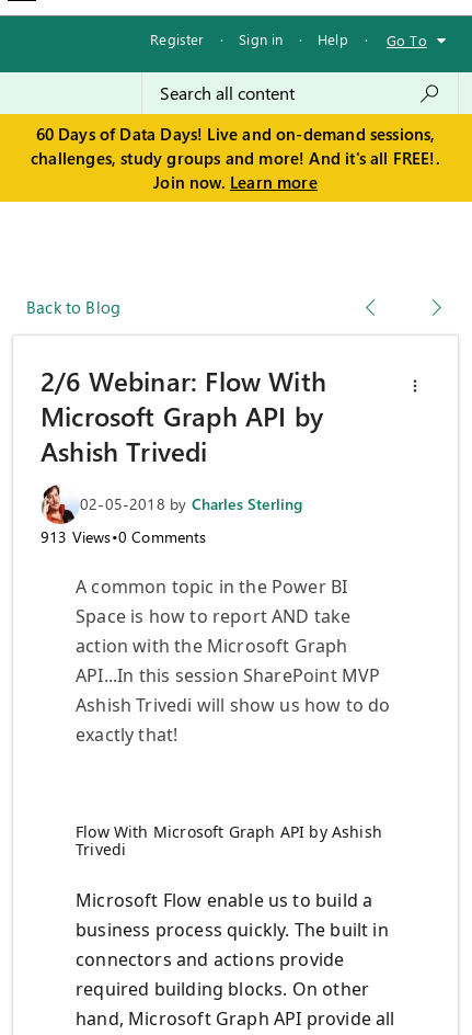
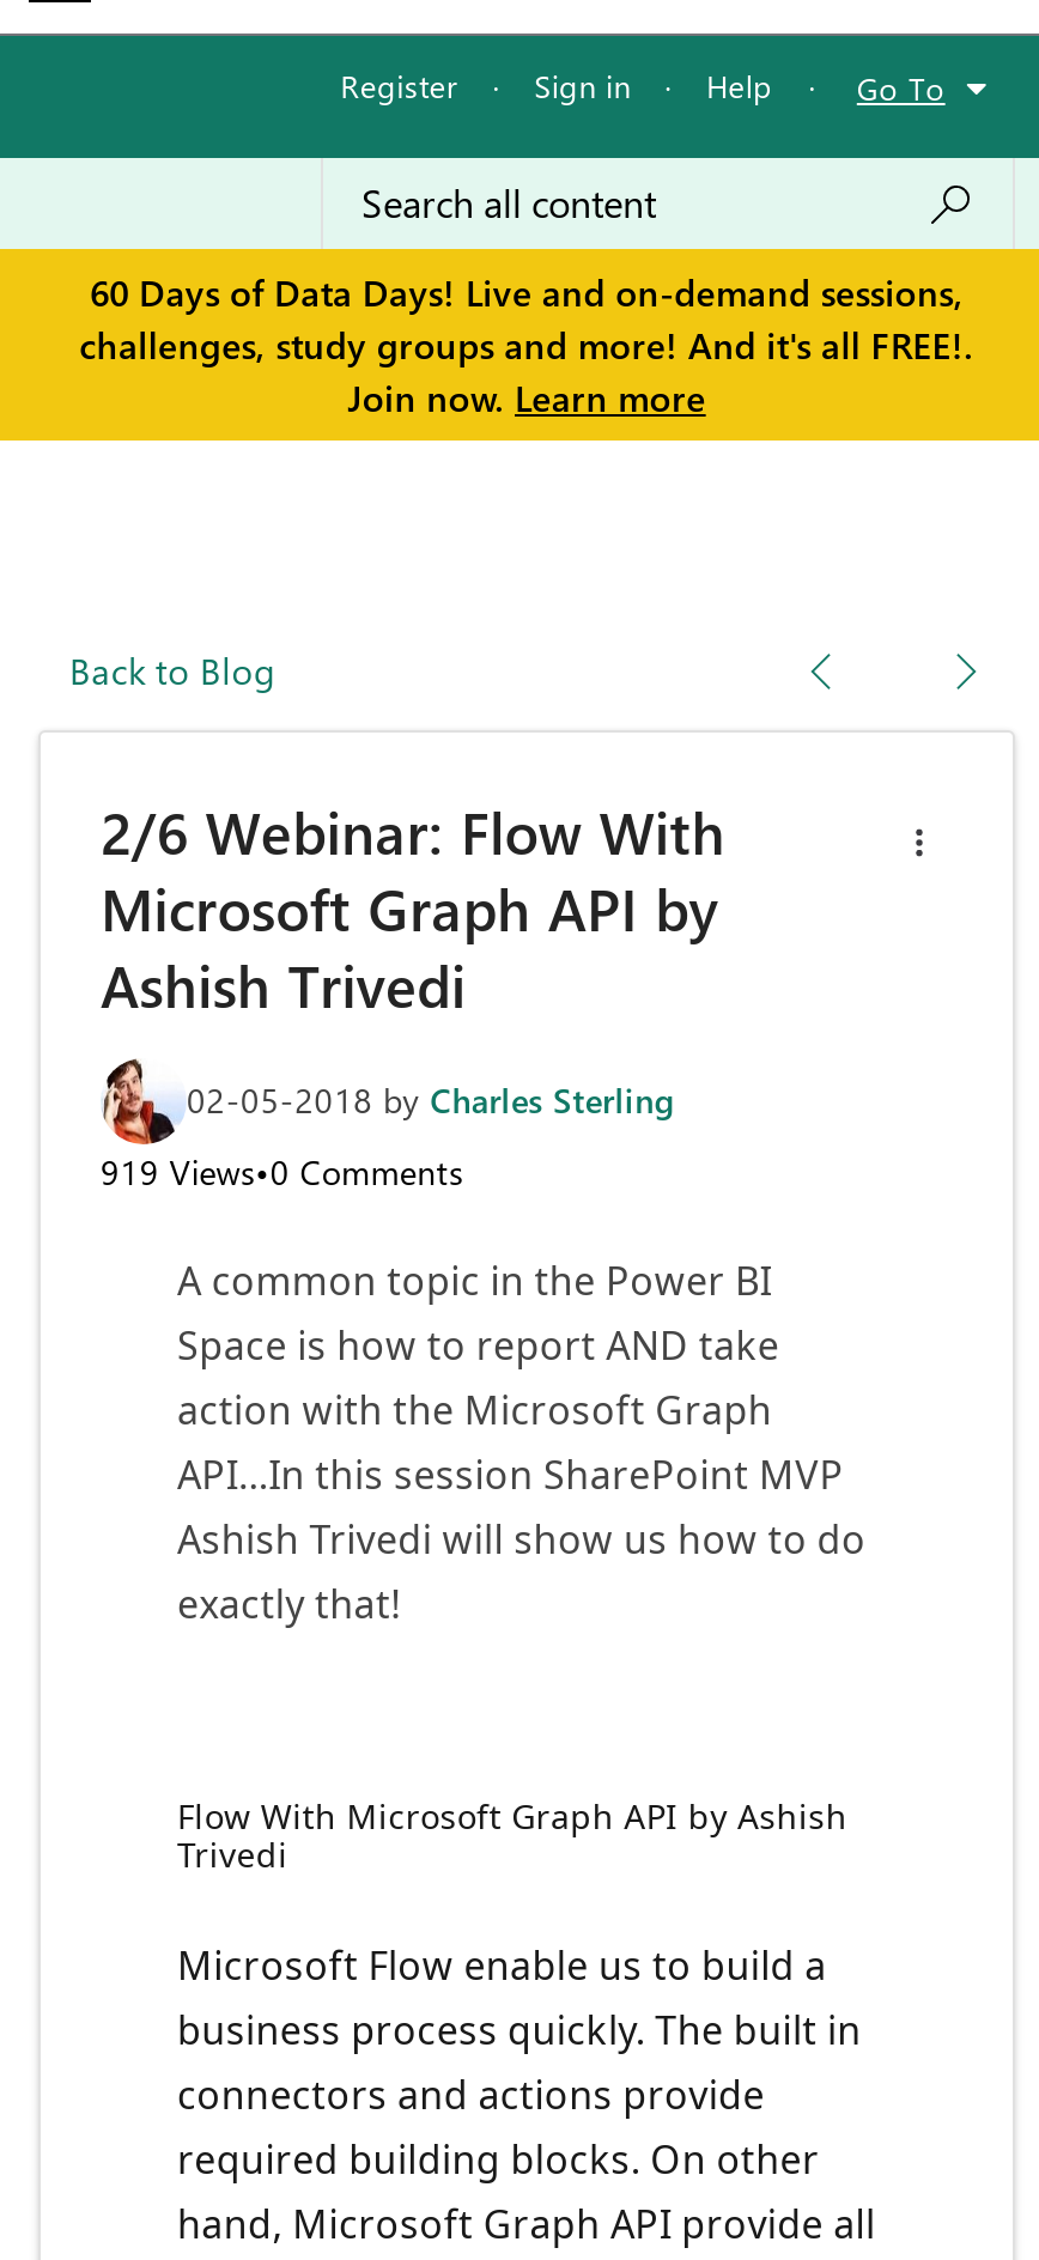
[41,527,207,548] 913 Views•0 Comments -> [101,1150,463,1196] 919 Views•0 Comments

